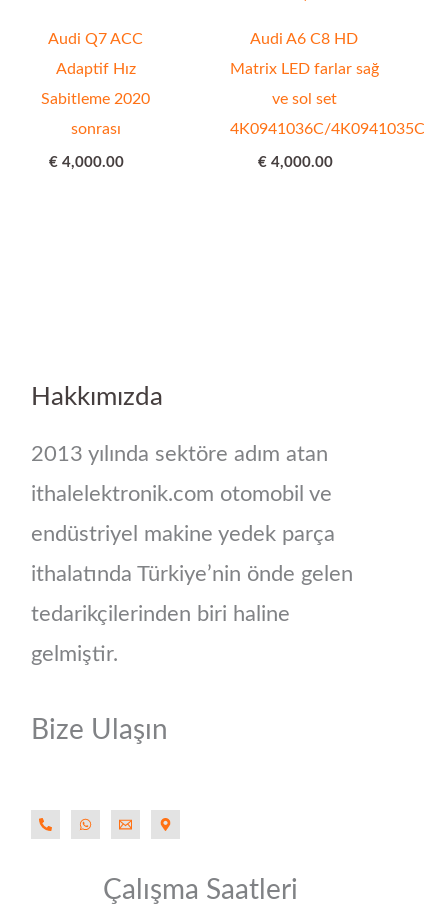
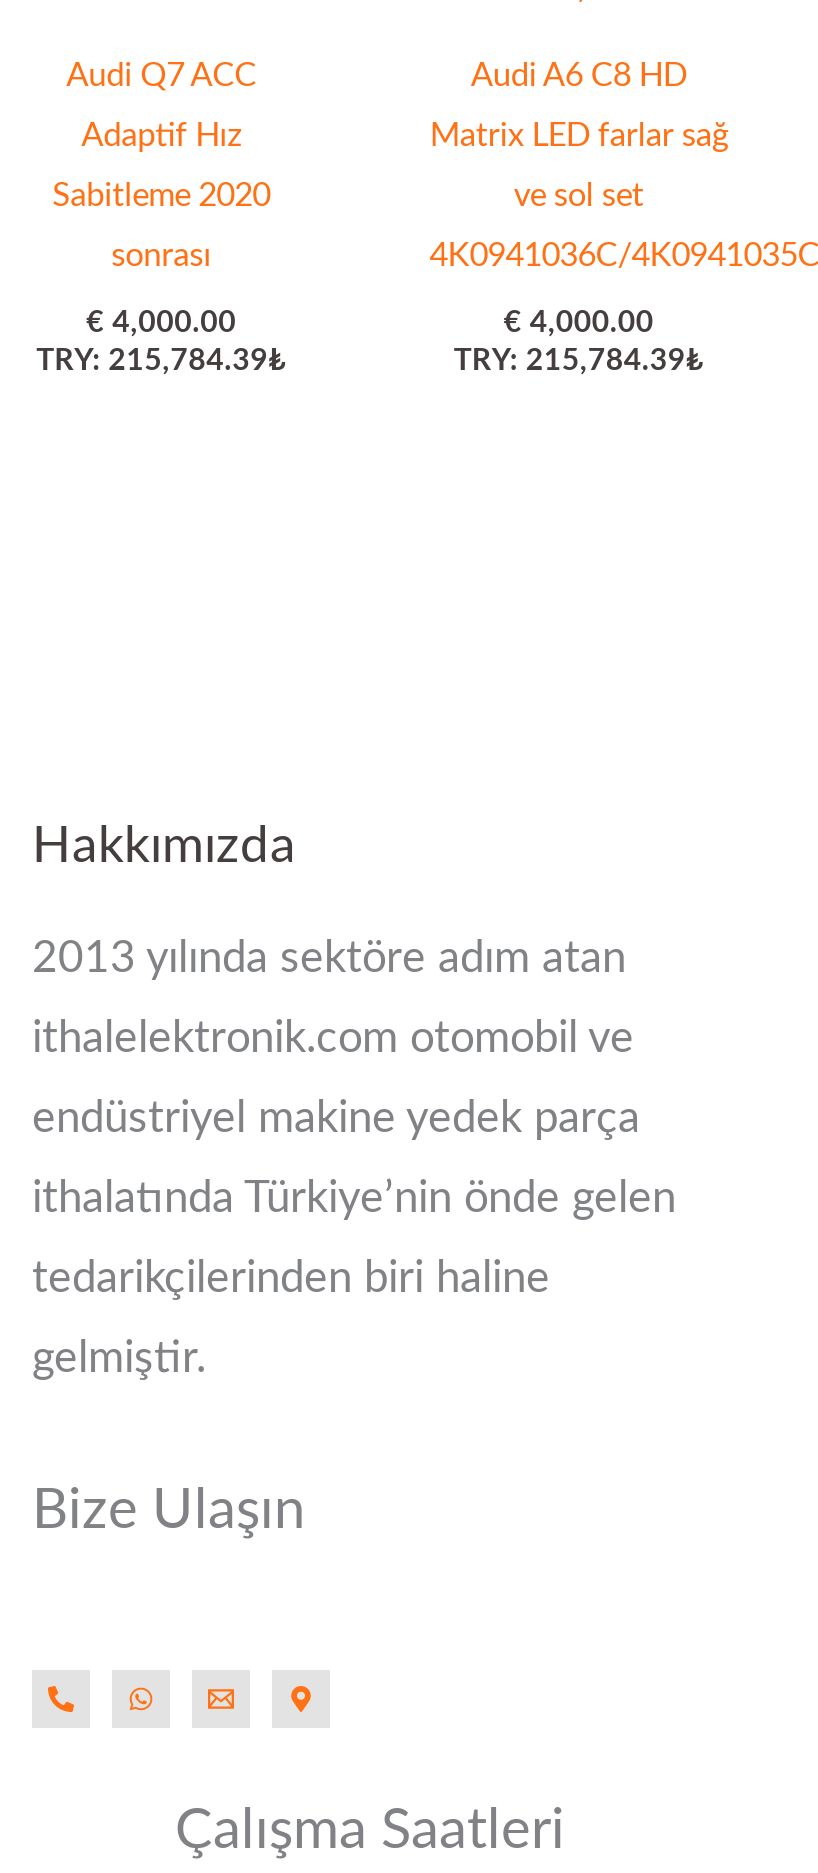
none -> [36,346,286,376] TRY: 215,784.39₺
none -> [454,346,704,376] TRY: 215,784.39₺

